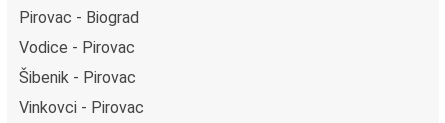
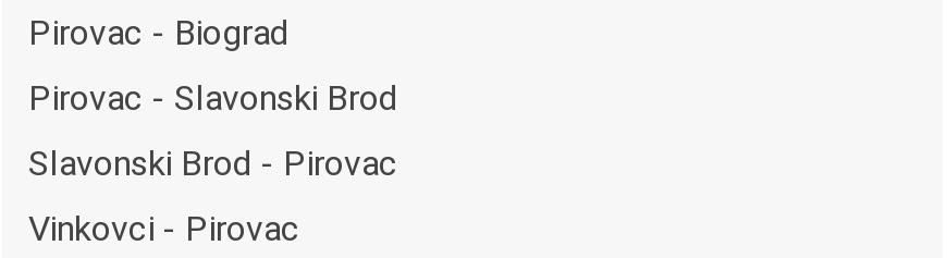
[19,38,135,57] Vodice - Pirovac -> [28,77,398,119] Pirovac - Slavonski Brod
[19,68,136,87] Šibenik - Pirovac -> [28,143,398,184] Slavonski Brod - Pirovac

